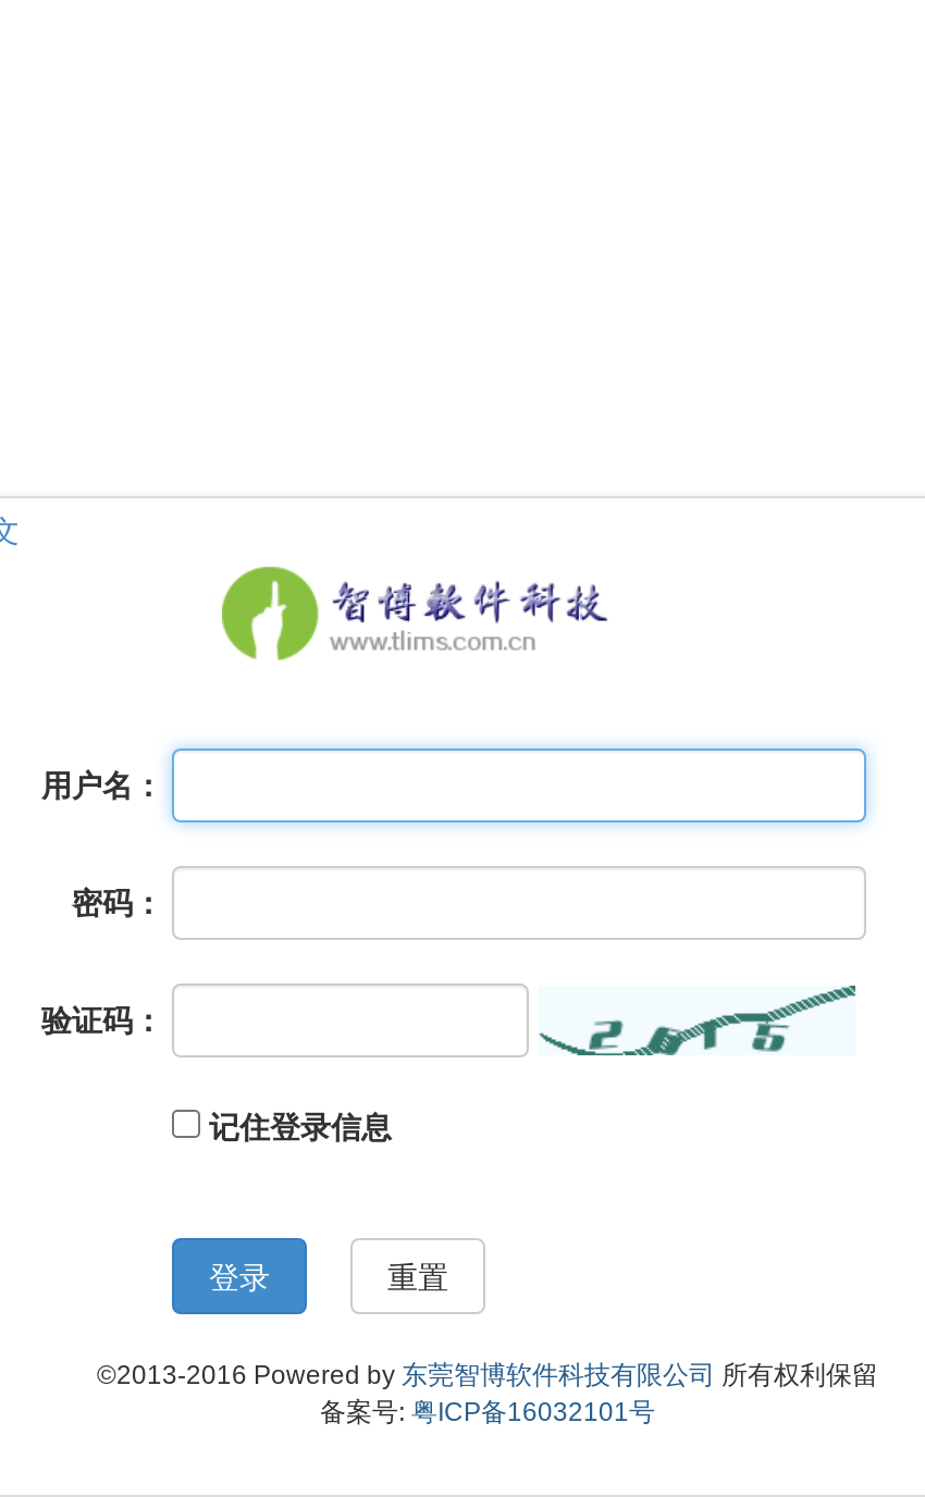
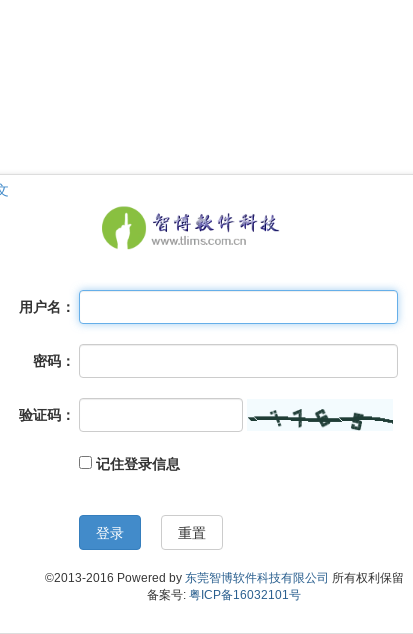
[540,983,858,1057] [image] -> [247,399,394,431] [image]

